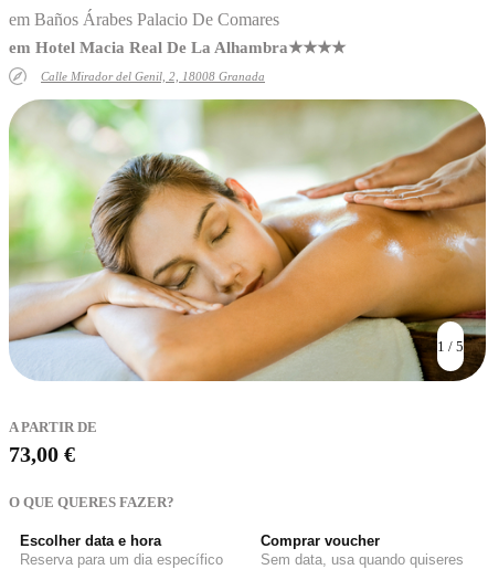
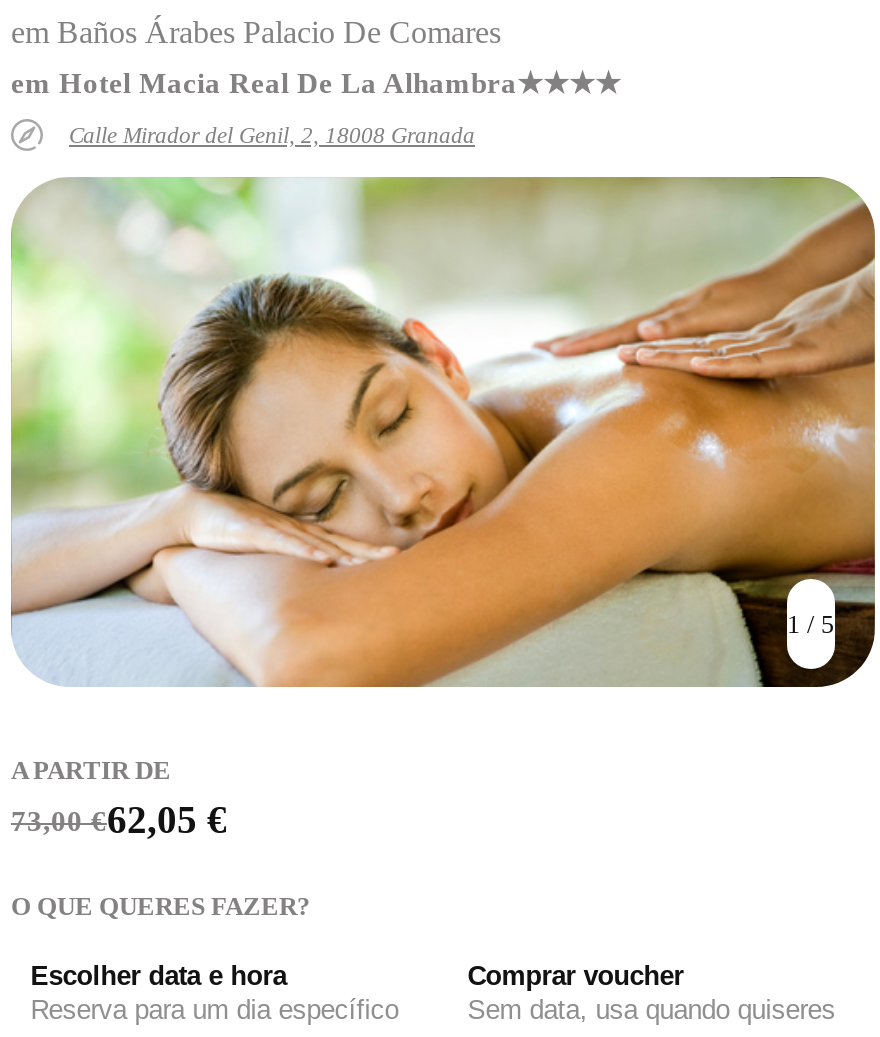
[9,443,75,466] 73,00 € -> [11,799,227,841] 73,00 €62,05 €

